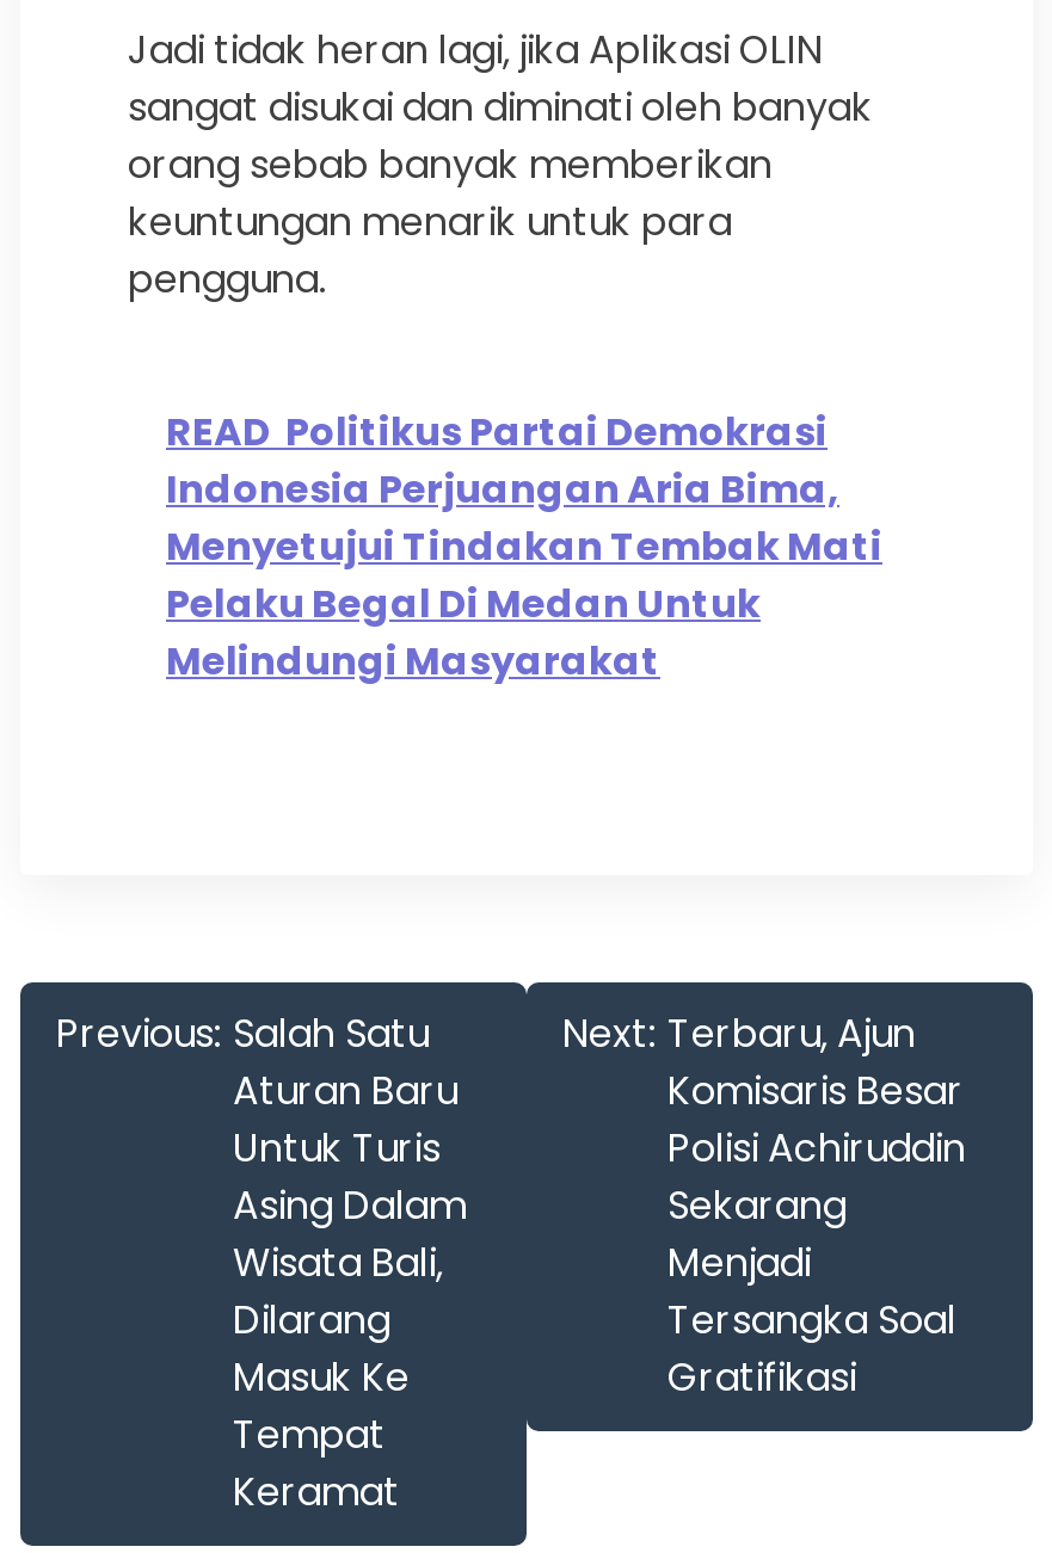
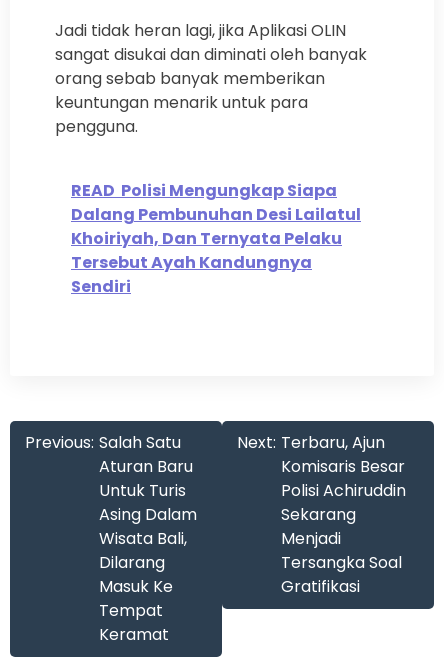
[166,405,882,689] READ Politikus Partai Demokrasi | Indonesia Perjuangan Aria Bima, | Menyetujui Tindakan Tembak Mati | Pelaku Begal Di Medan Untuk | Melindungi Masyarakat -> [71,179,361,298] READ Polisi Mengungkap Siapa | Dalang Pembunuhan Desi Lailatul | Khoiriyah, Dan Ternyata Pelaku | Tersebut Ayah Kandungnya | Sendiri

